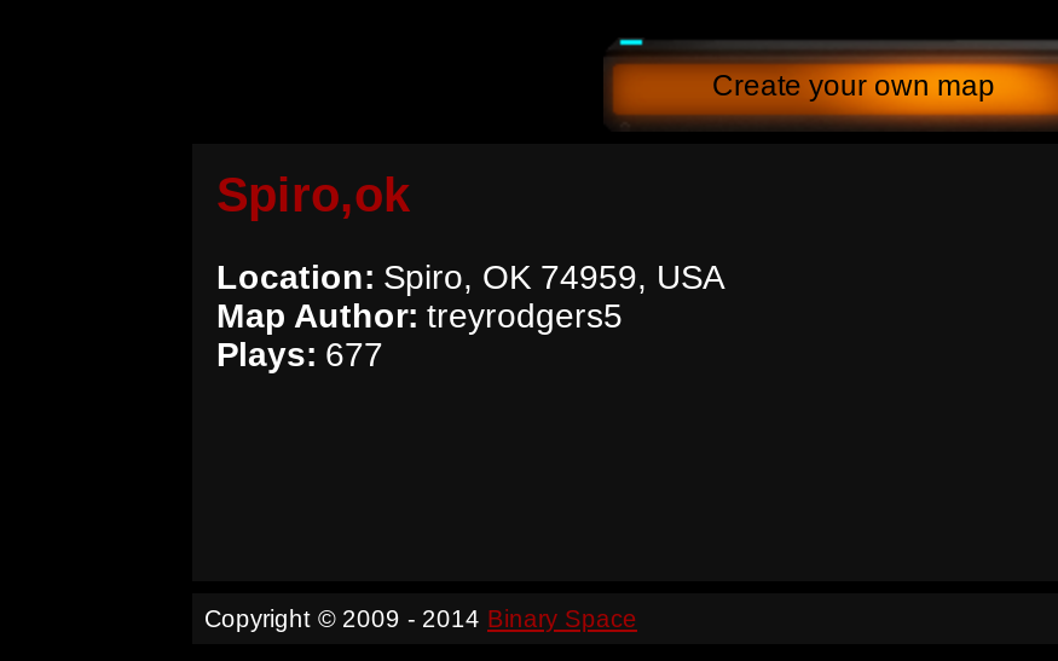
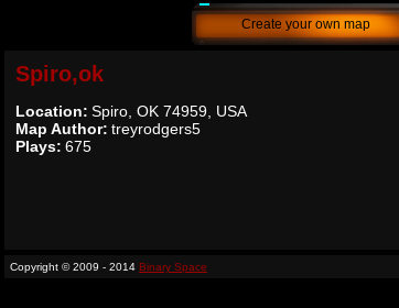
[216,335,383,373] Plays: 677 -> [15,137,91,155] Plays: 675

